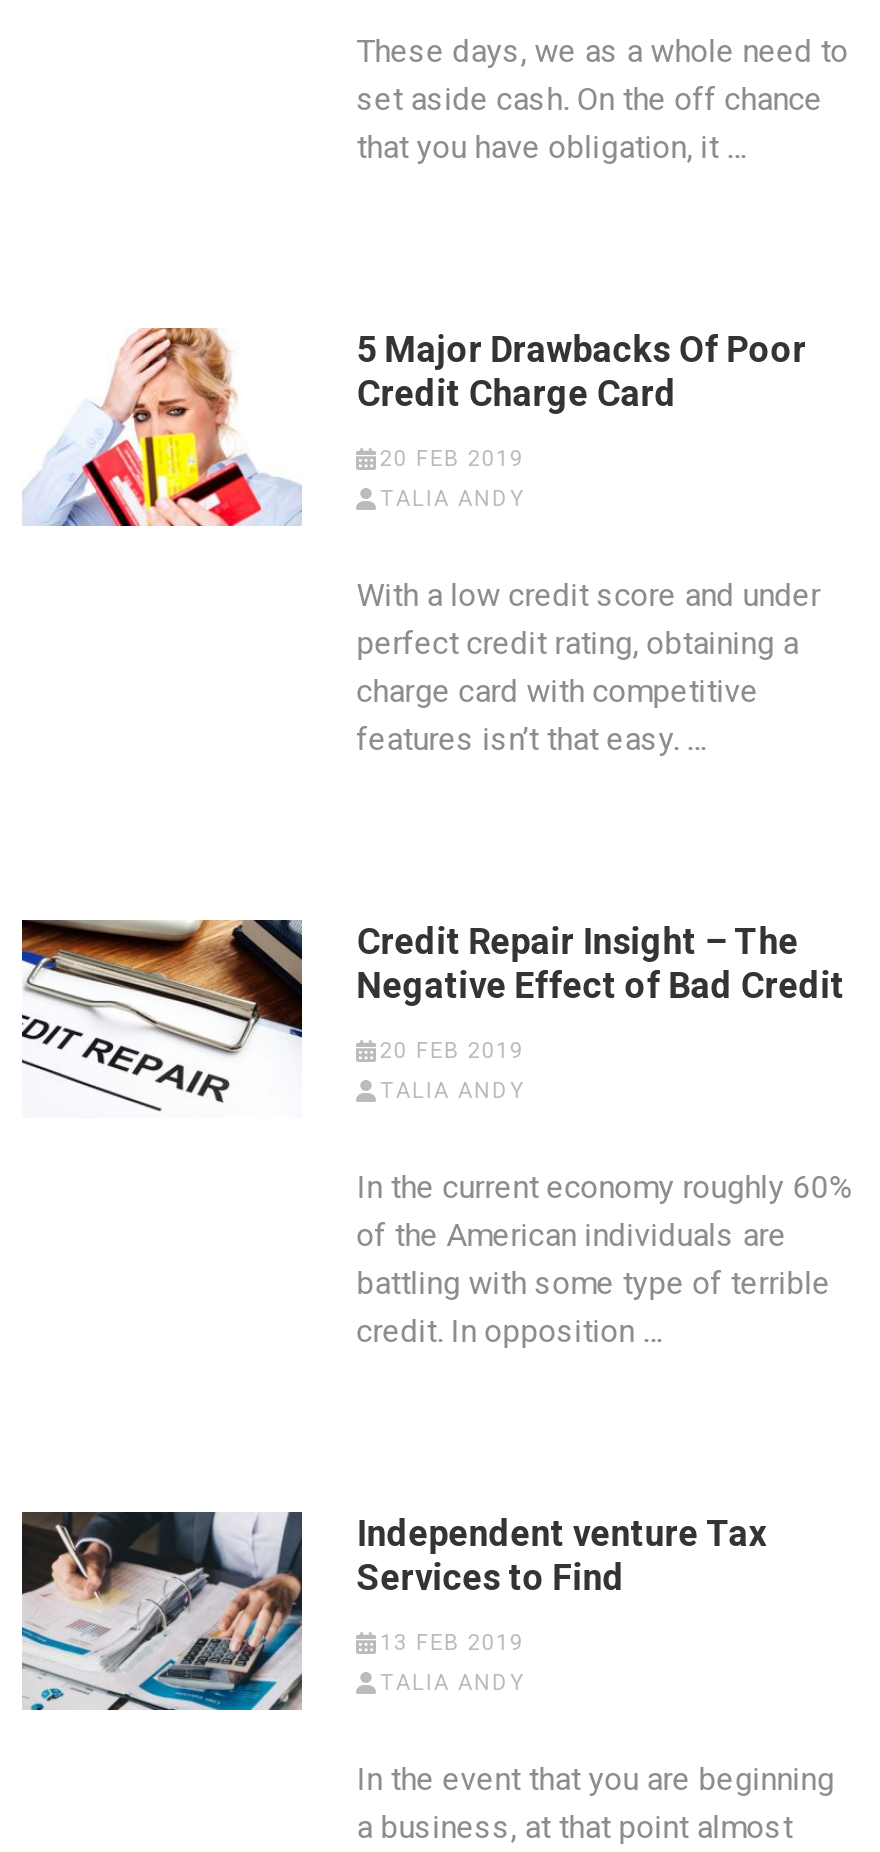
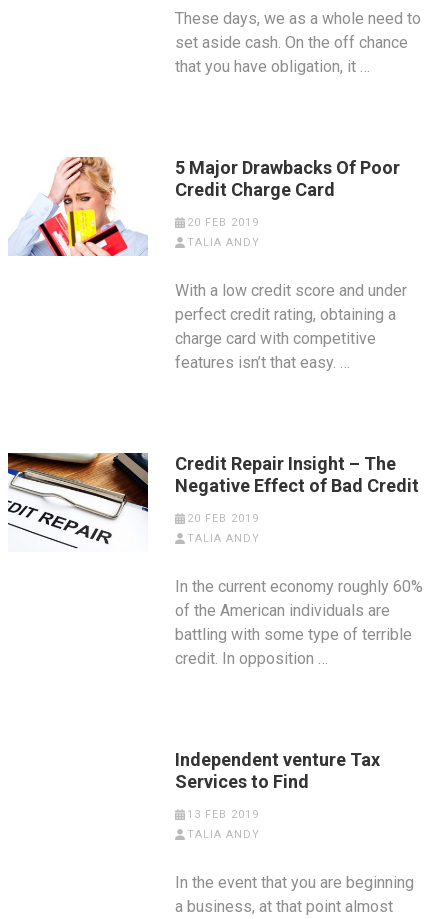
[20,1510,304,1712] [image] -> none

